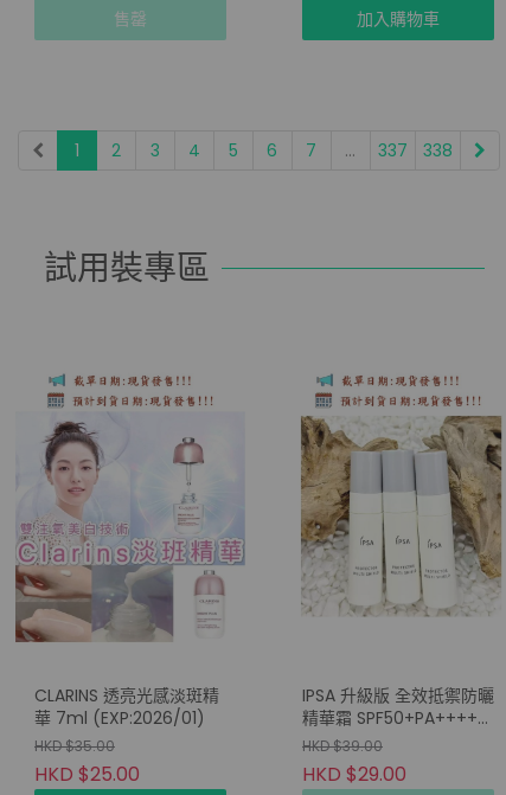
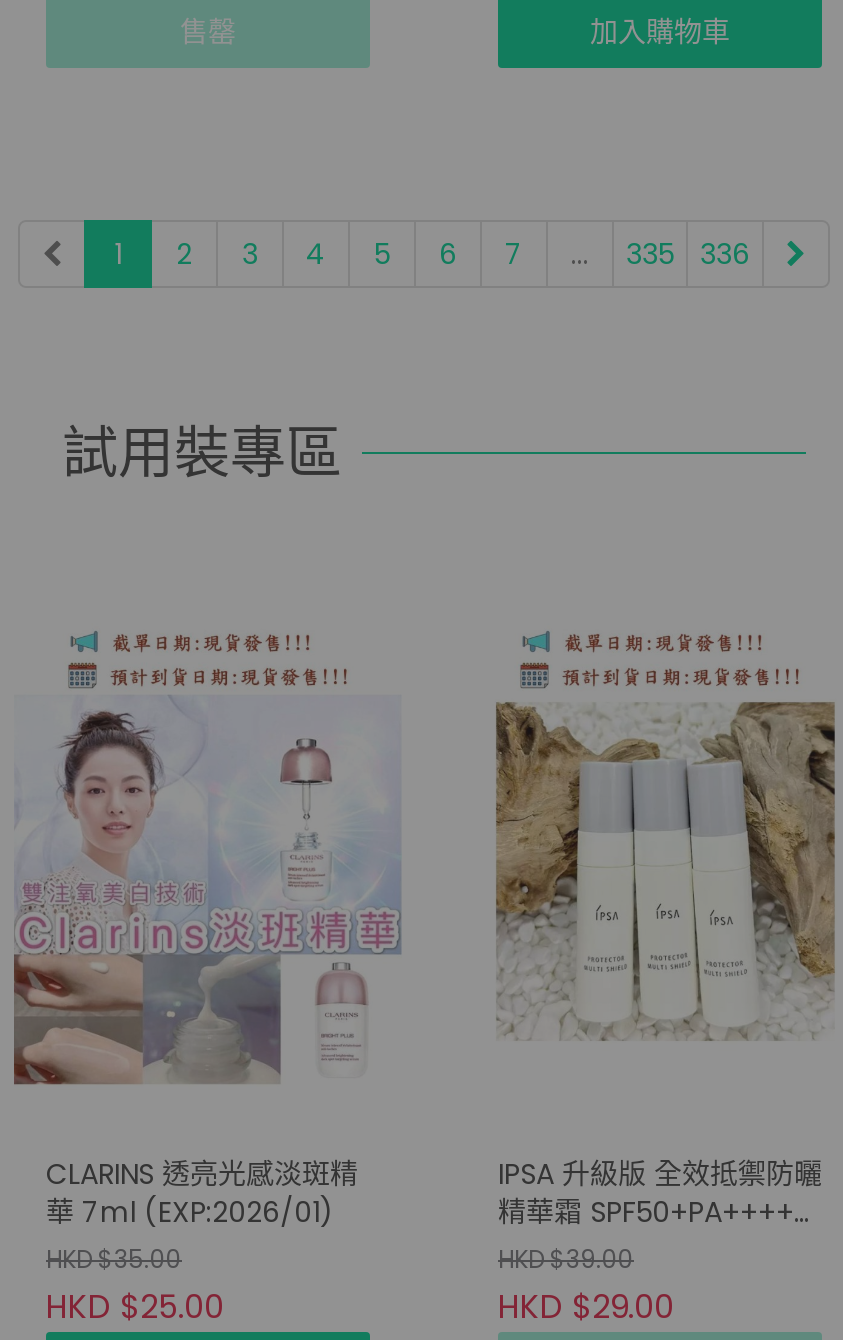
[377,138,407,162] 337 -> [626,234,674,274] 335
[422,138,452,162] 338 -> [700,234,750,274] 336

